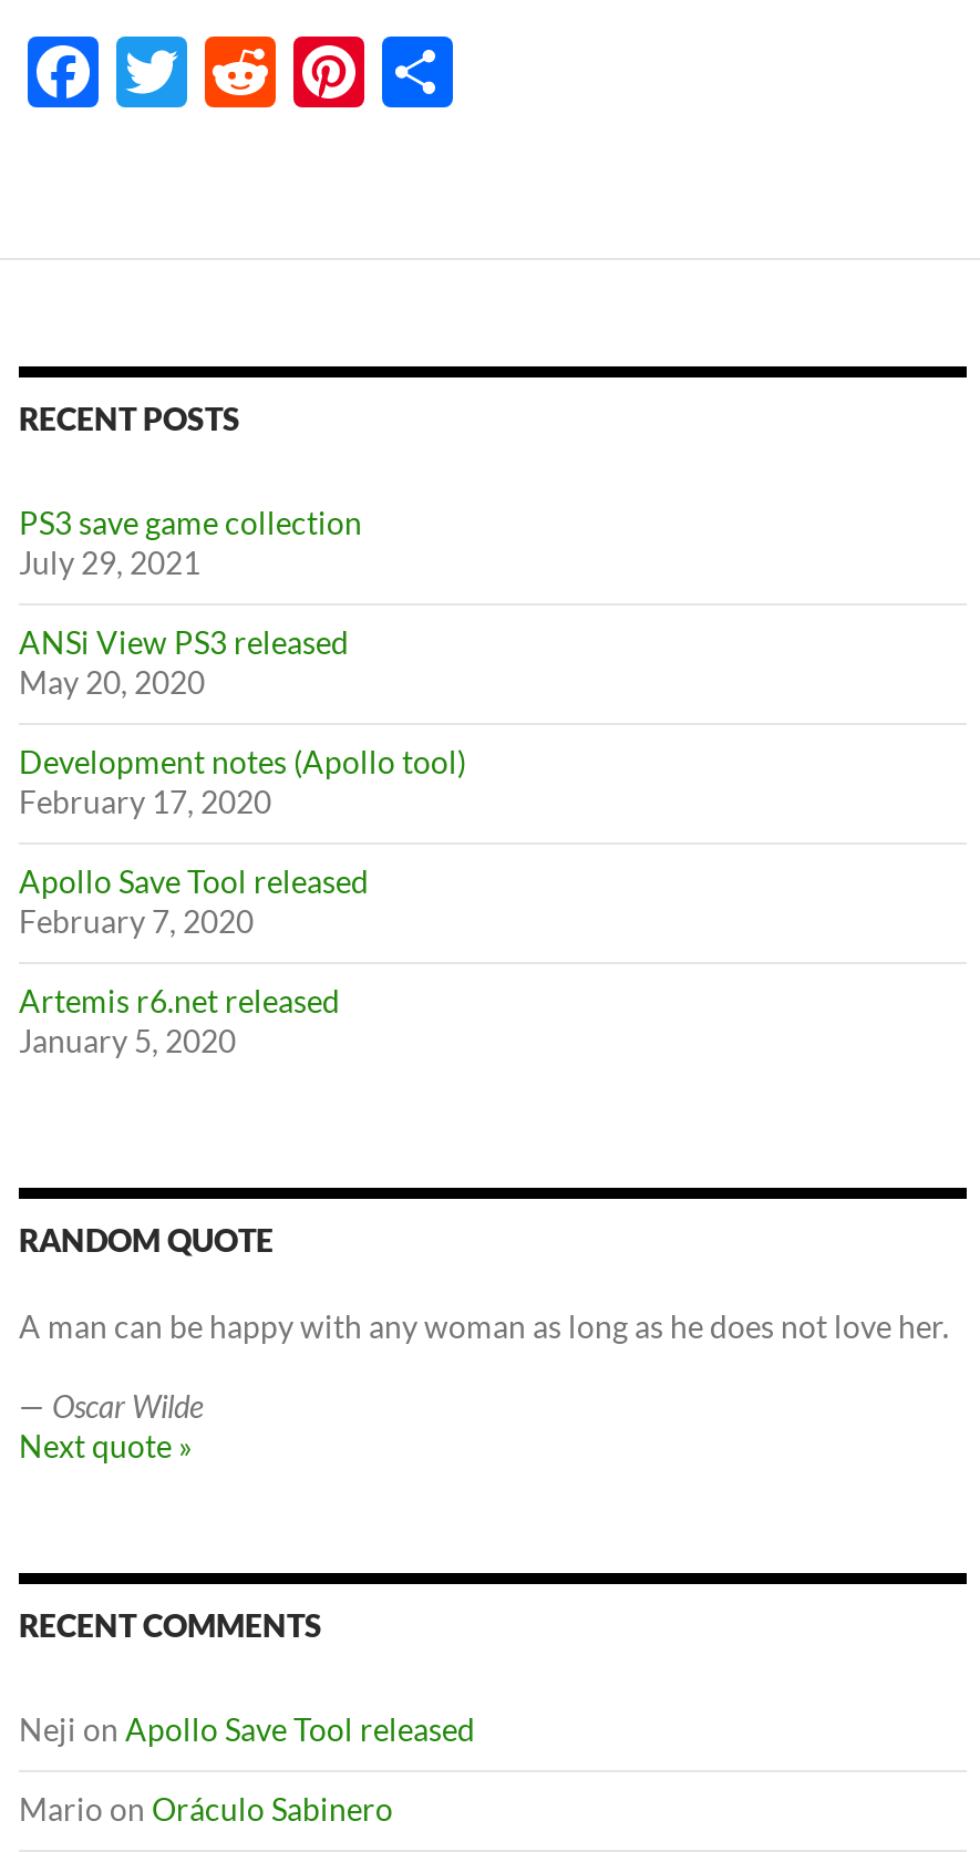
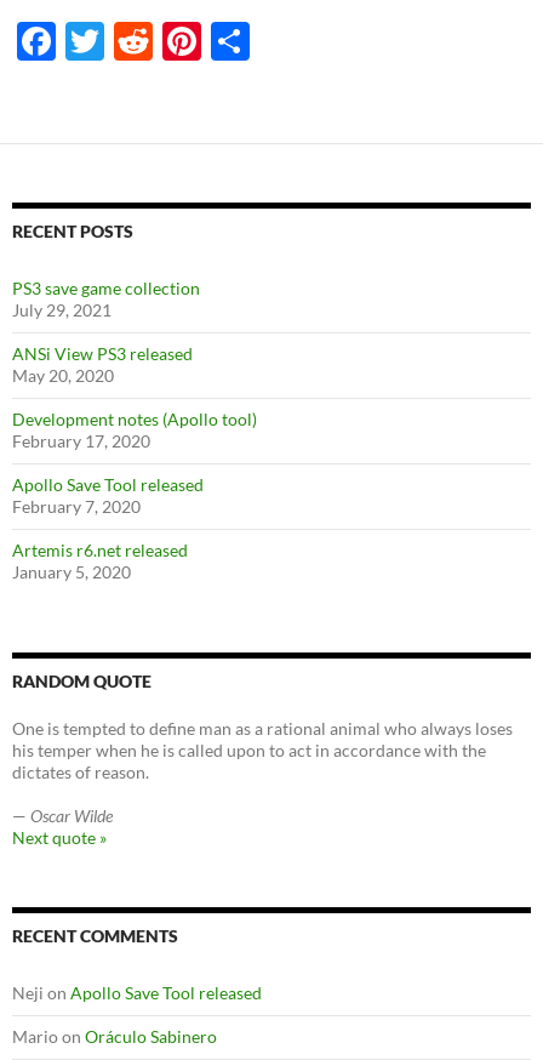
[19,1307,949,1345] A man can be happy with any woman as long as he does not love her. -> [12,718,513,782] One is tempted to define man as a rational animal who always loses | his temper when he is called upon to act in accordance with the | dictates of reason.

